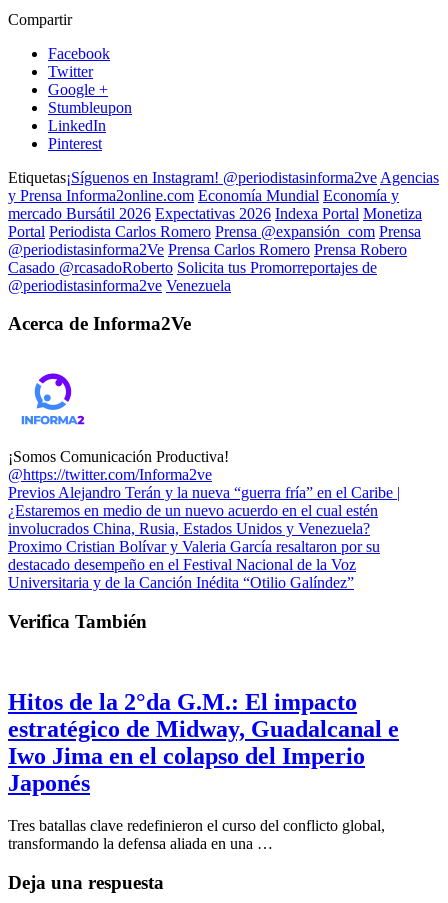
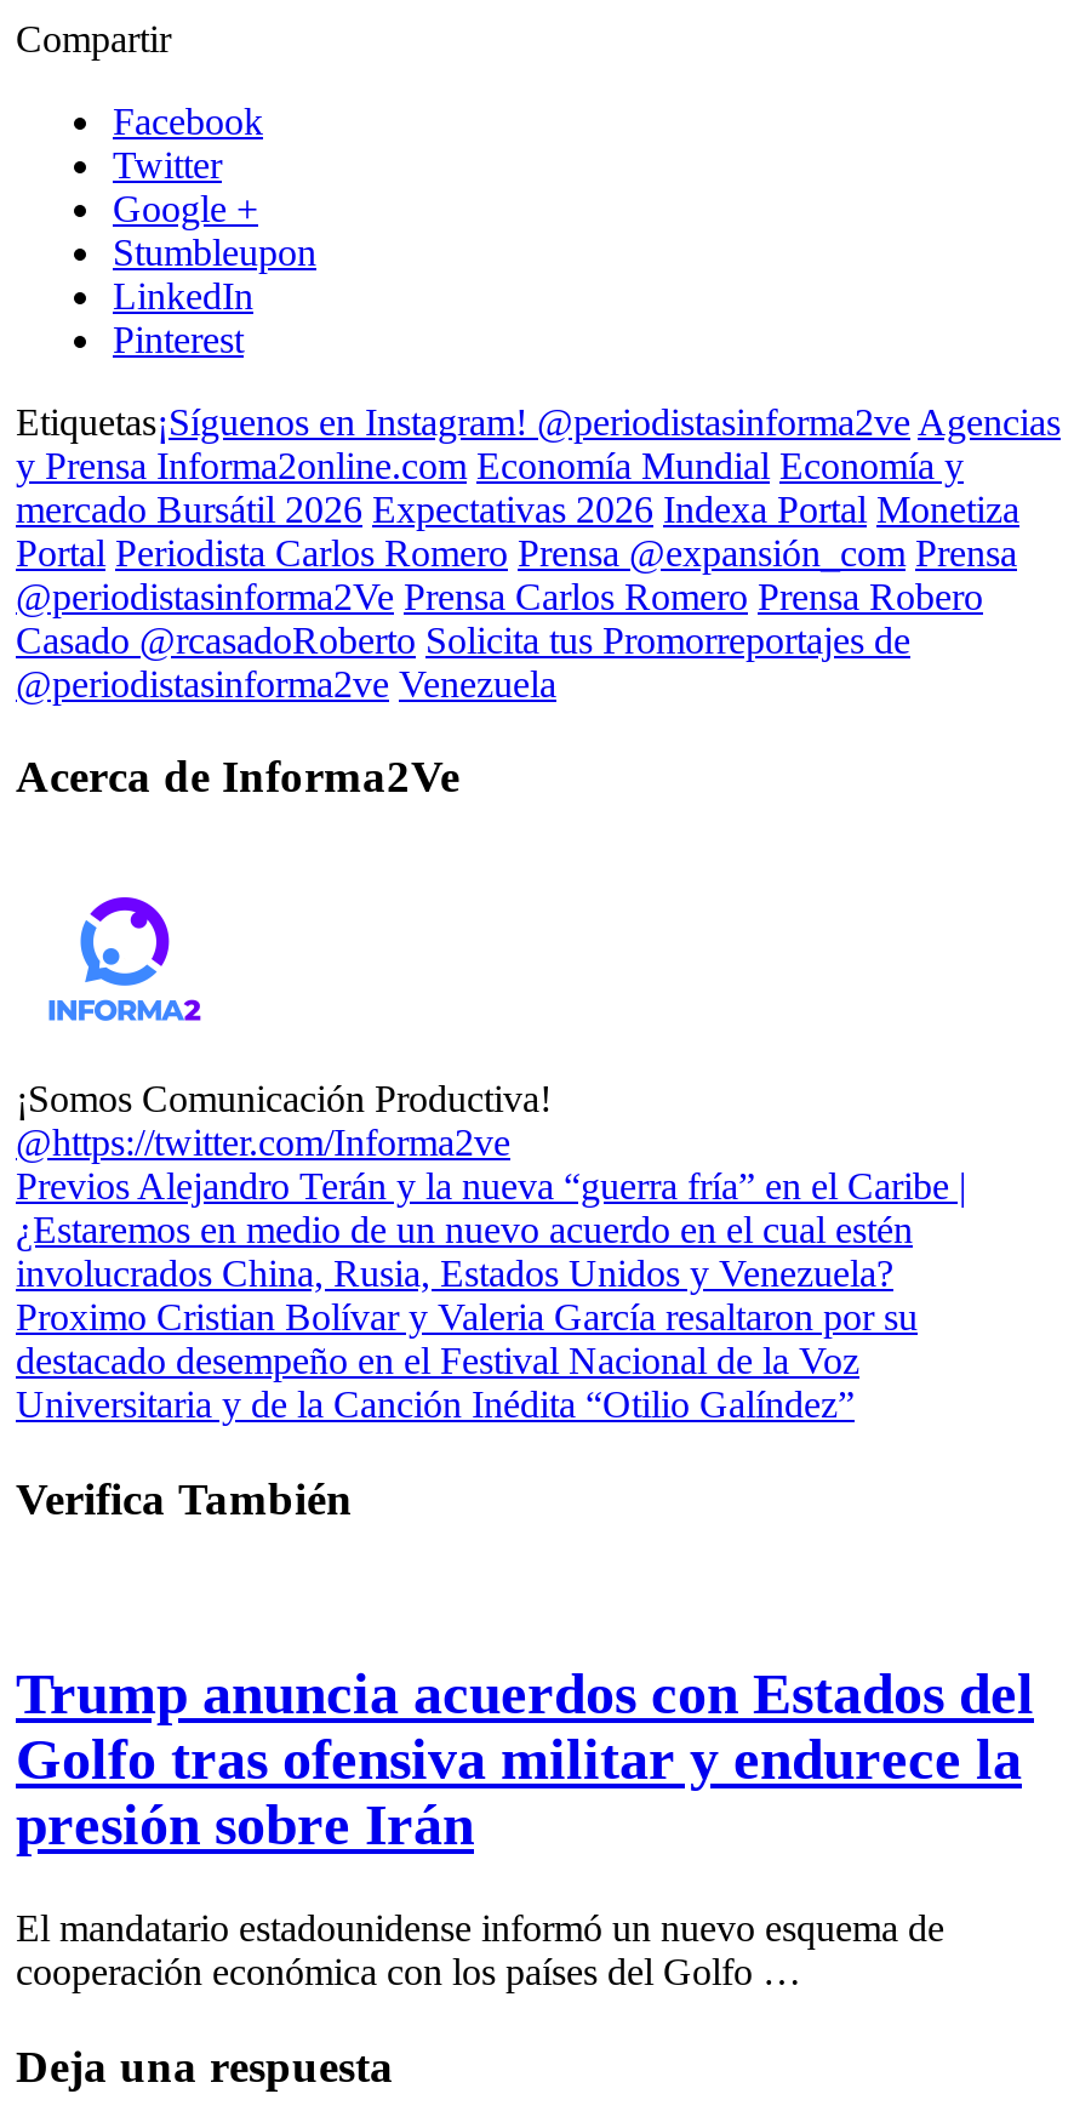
[8,689,399,796] Hitos de la 2°da G.M.: El impacto | estratégico de Midway, Guadalcanal e | Iwo Jima en el colapso del Imperio | Japonés -> [16,1663,1034,1857] Trump anuncia acuerdos con Estados del | Golfo tras ofensiva militar y endurece la | presión sobre Irán
[8,817,385,852] Tres batallas clave redefinieron el curso del conflicto global, | transformando la defensa aliada en una … -> [16,1908,944,1993] El mandatario estadounidense informó un nuevo esquema de | cooperación económica con los países del Golfo …

